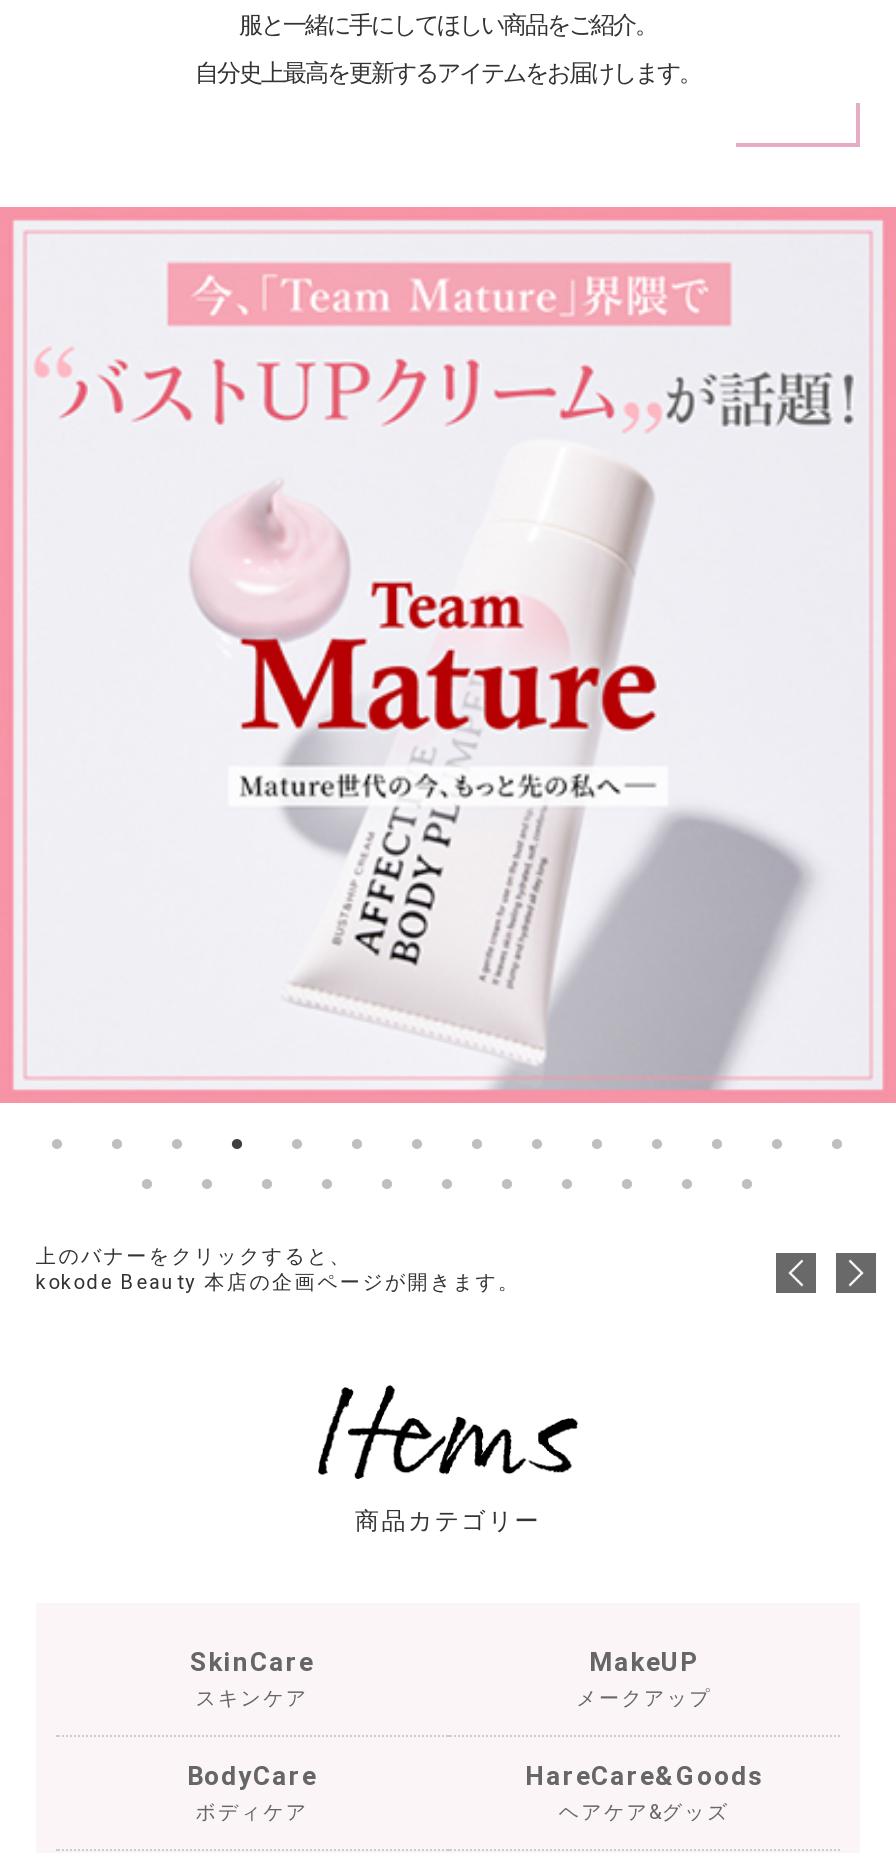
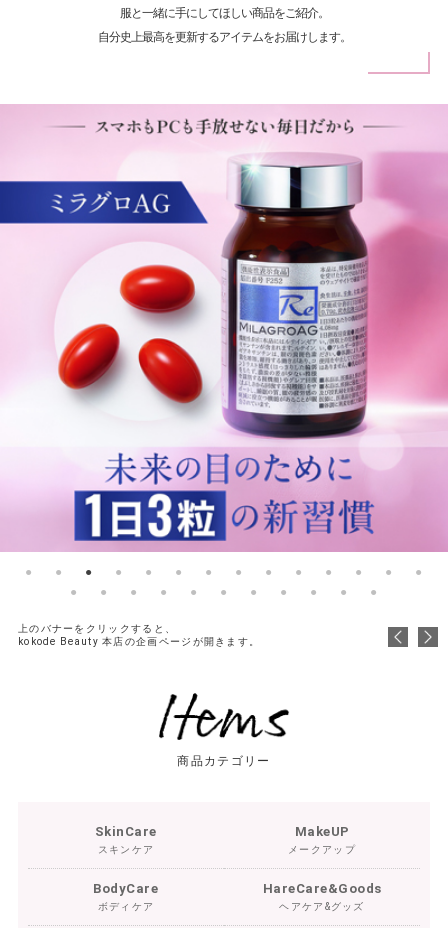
[6,207,890,1103] [image] -> [3,105,445,551] [image]

